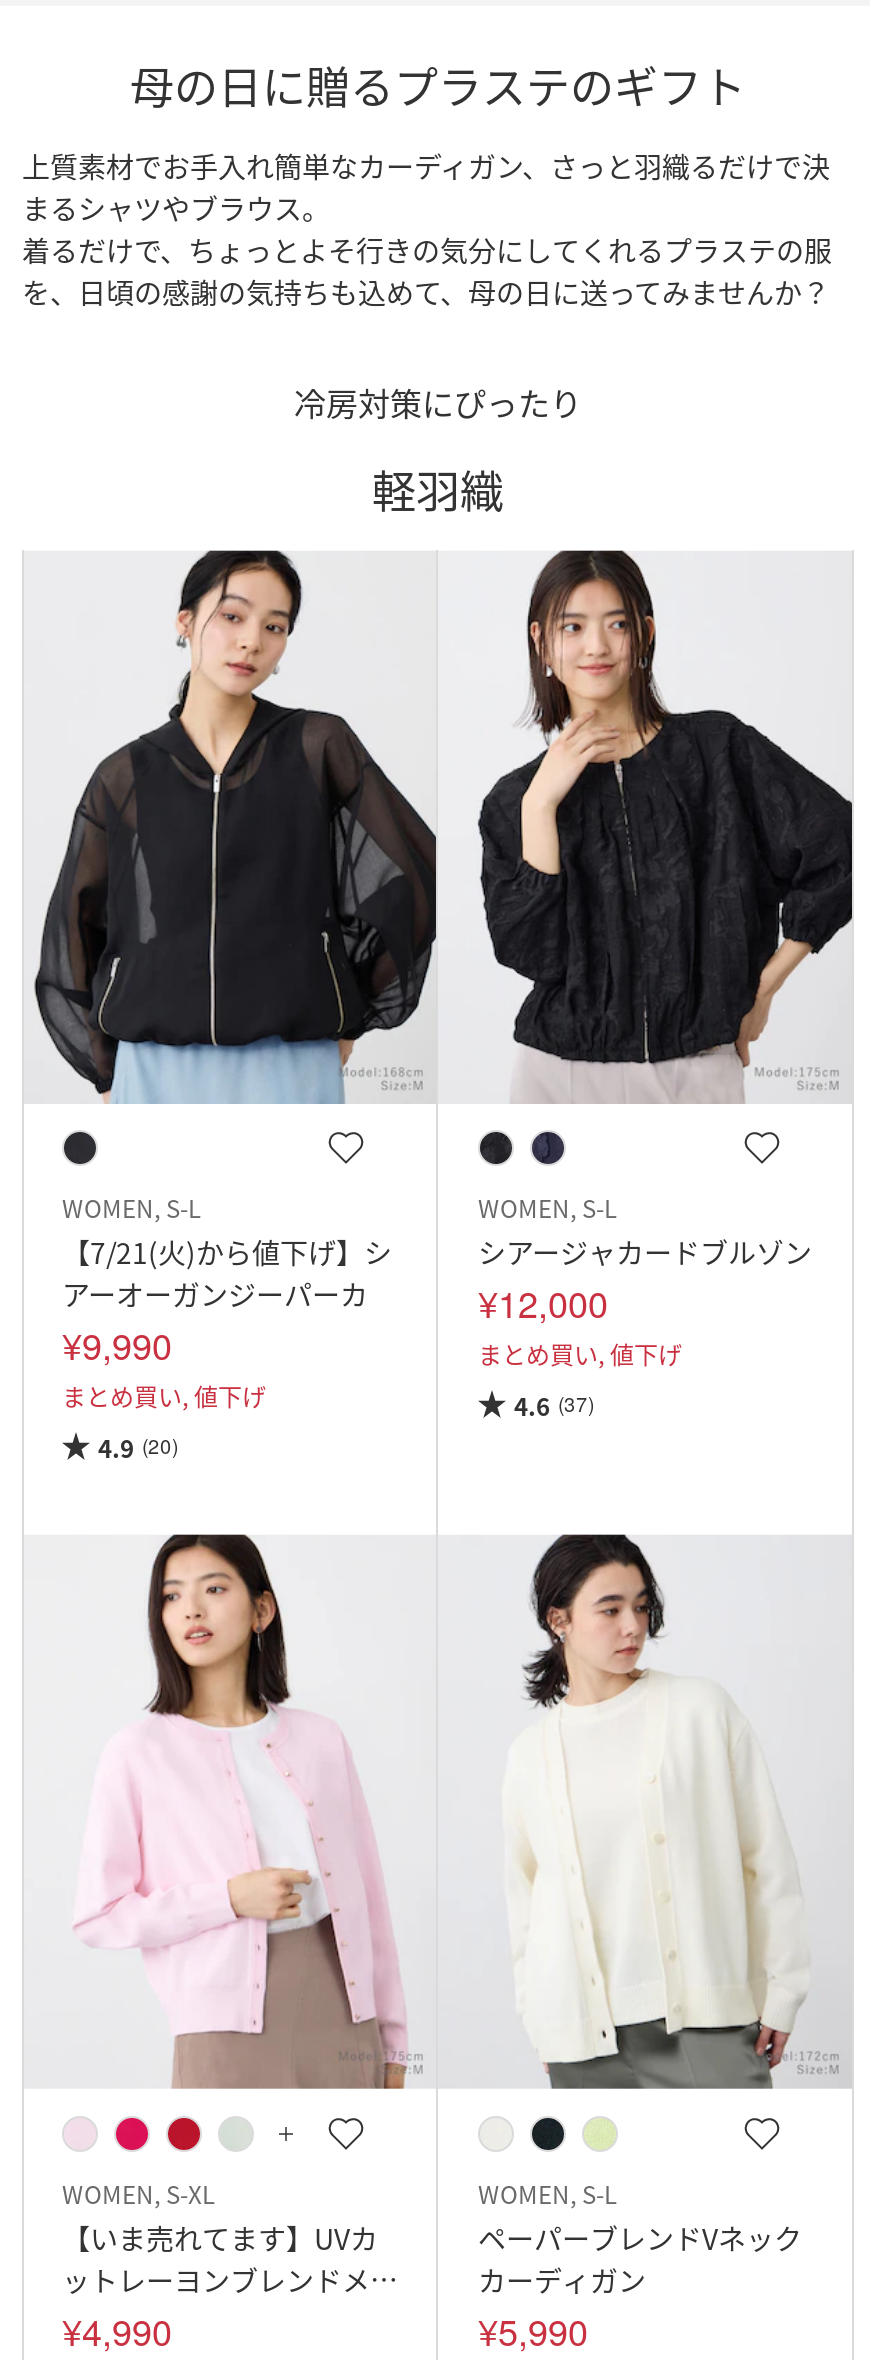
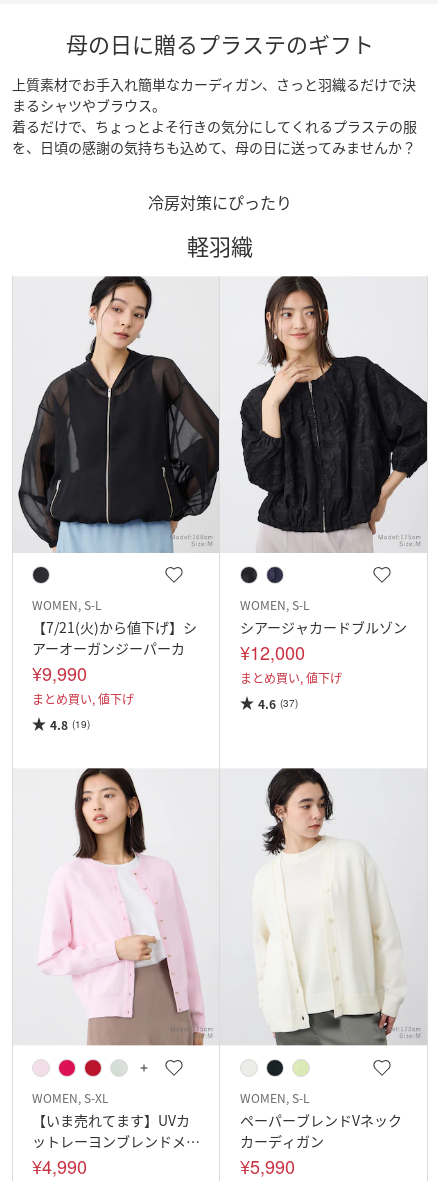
[98,1430,178,1464] 4.9 (20) -> [50,716,90,733] 4.8 (19)

